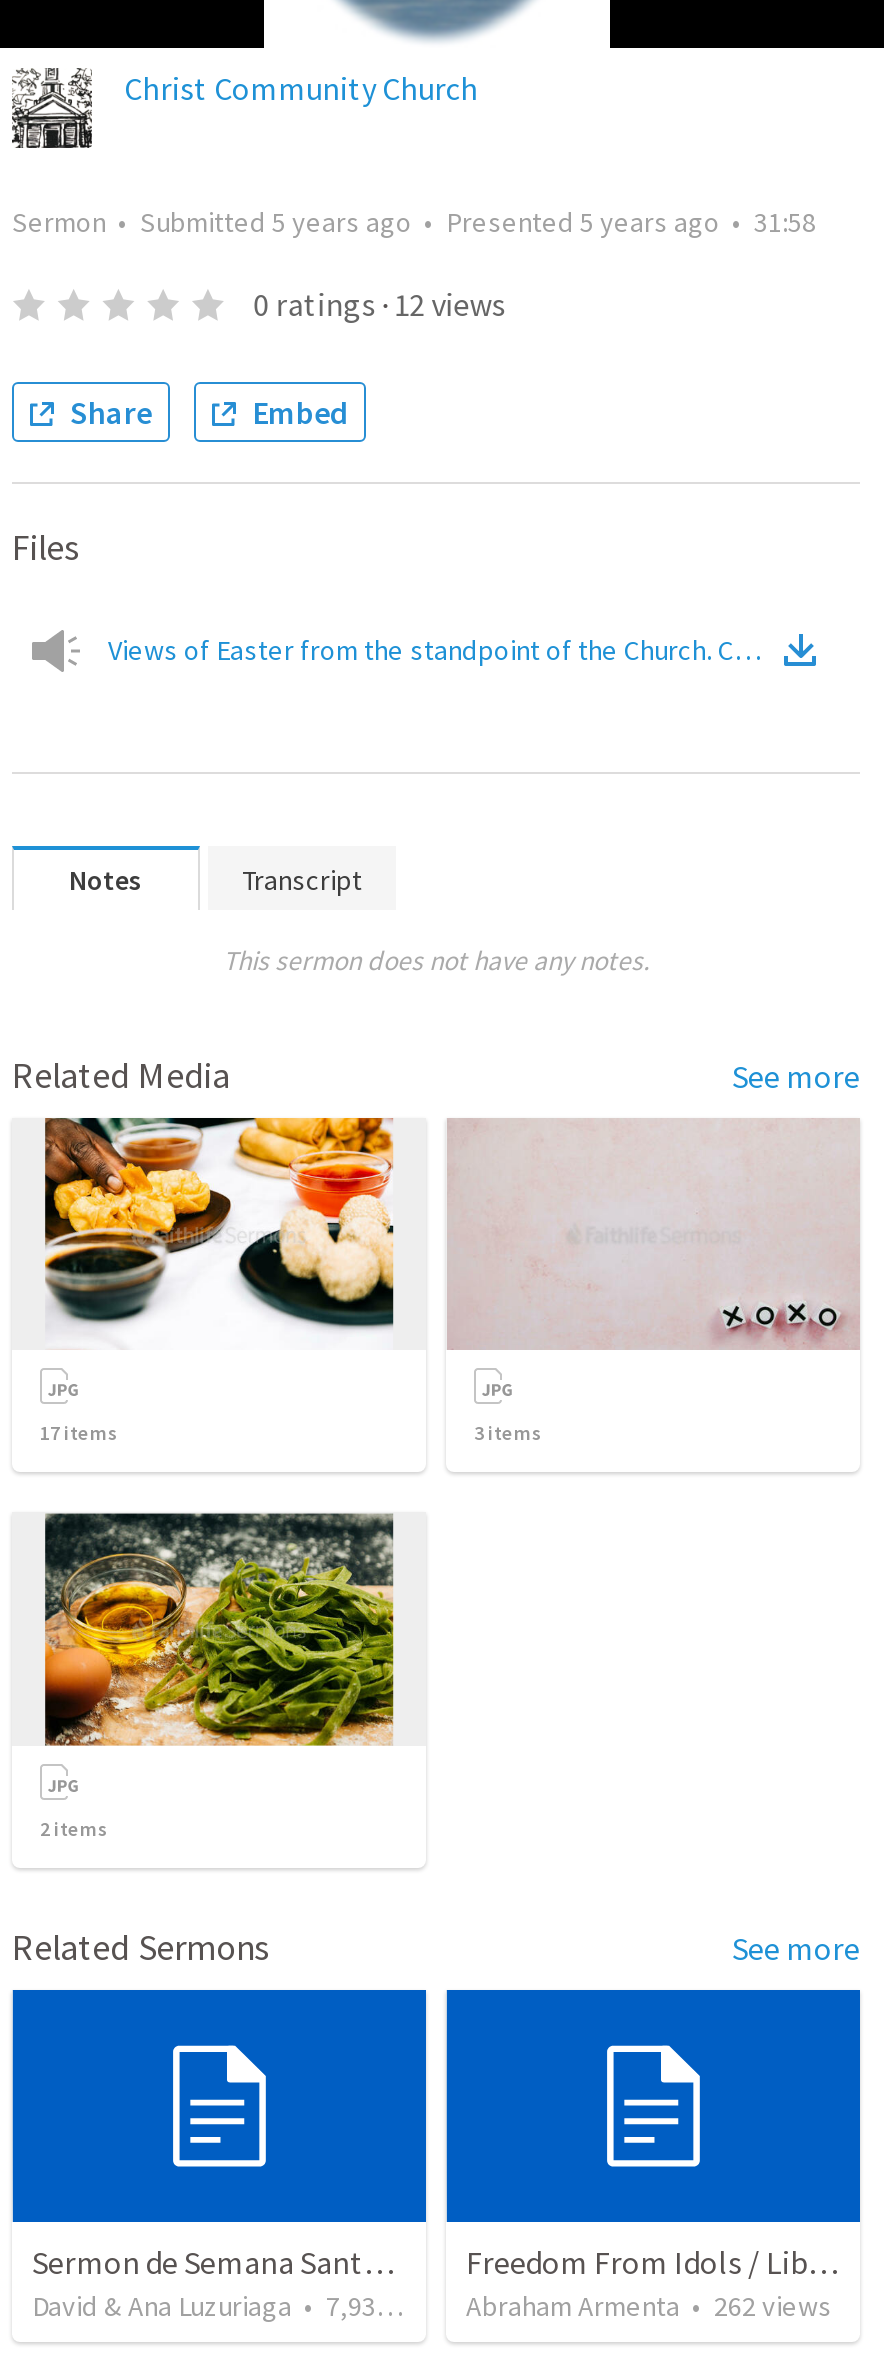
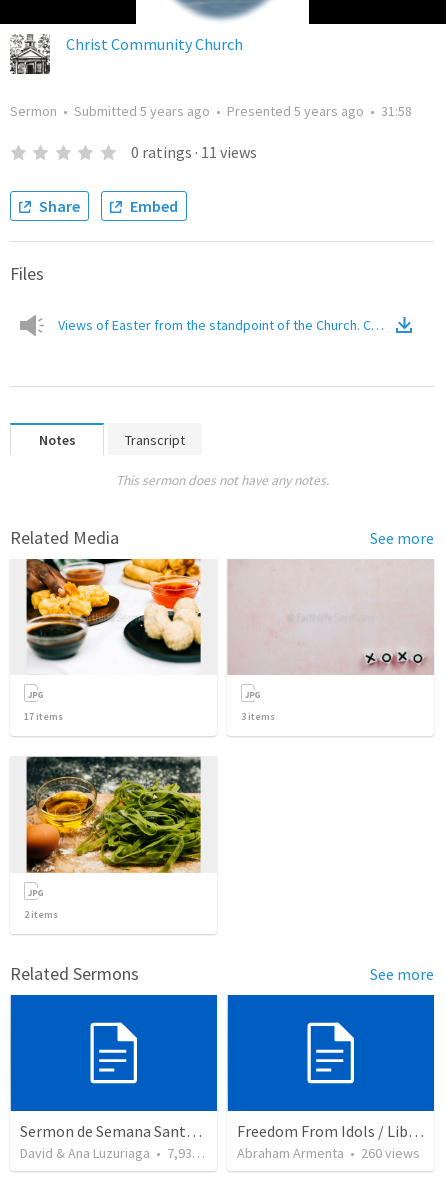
[253,284,505,324] 0 ratings · 12 views -> [131,142,257,162] 0 ratings · 11 views
[466,2289,832,2325] Abraham Armenta • 262 views -> [237,1144,420,1162] Abraham Armenta • 260 views

